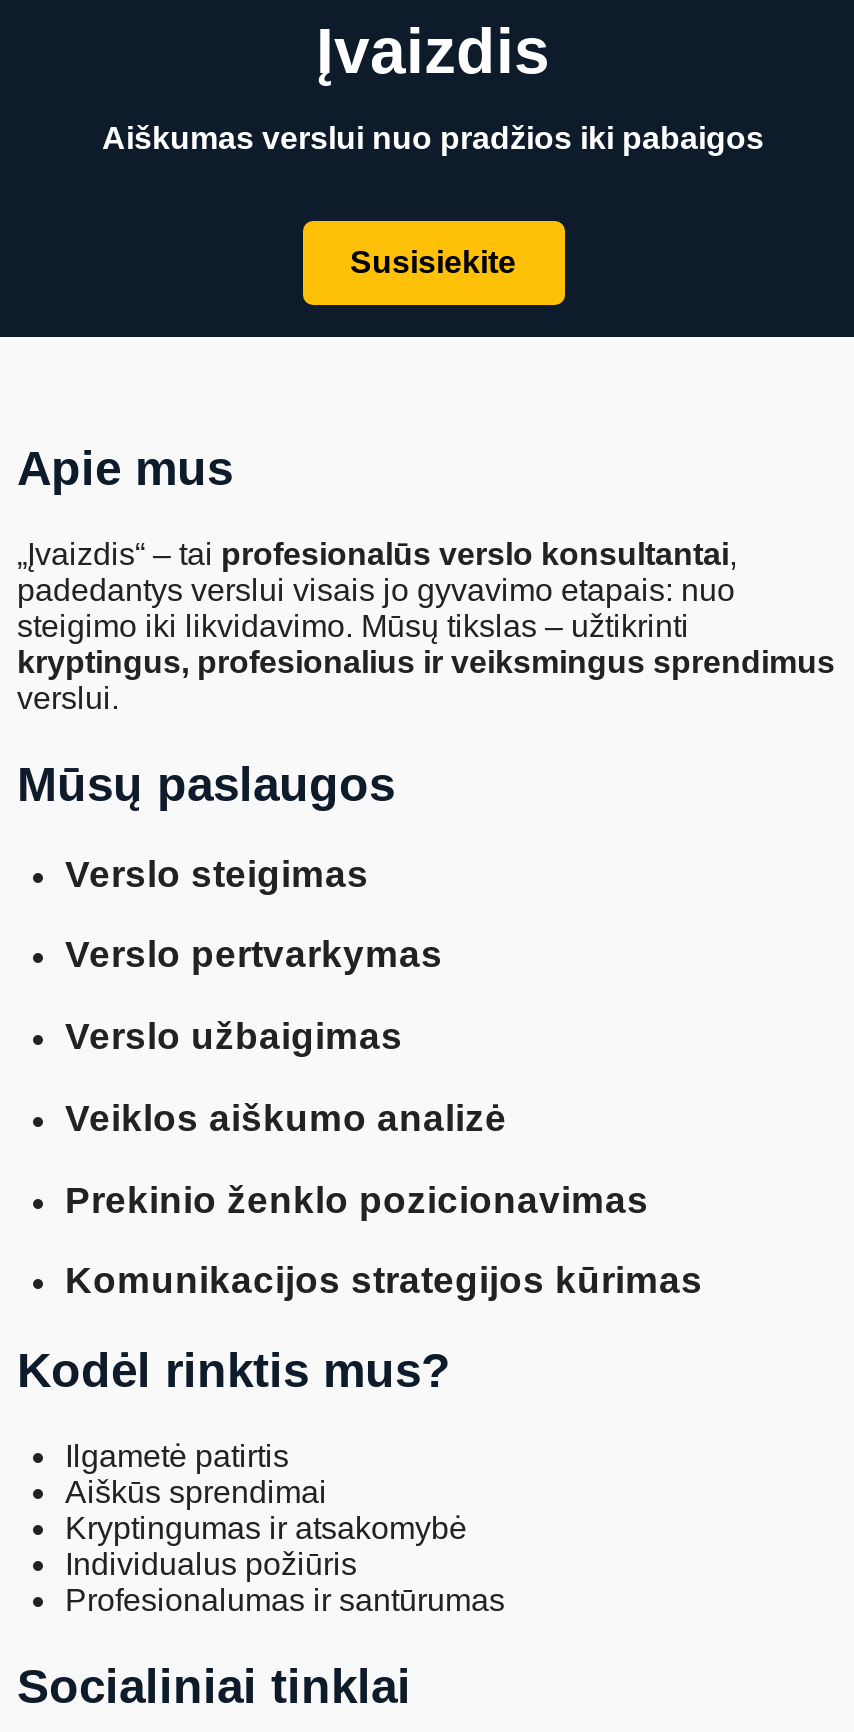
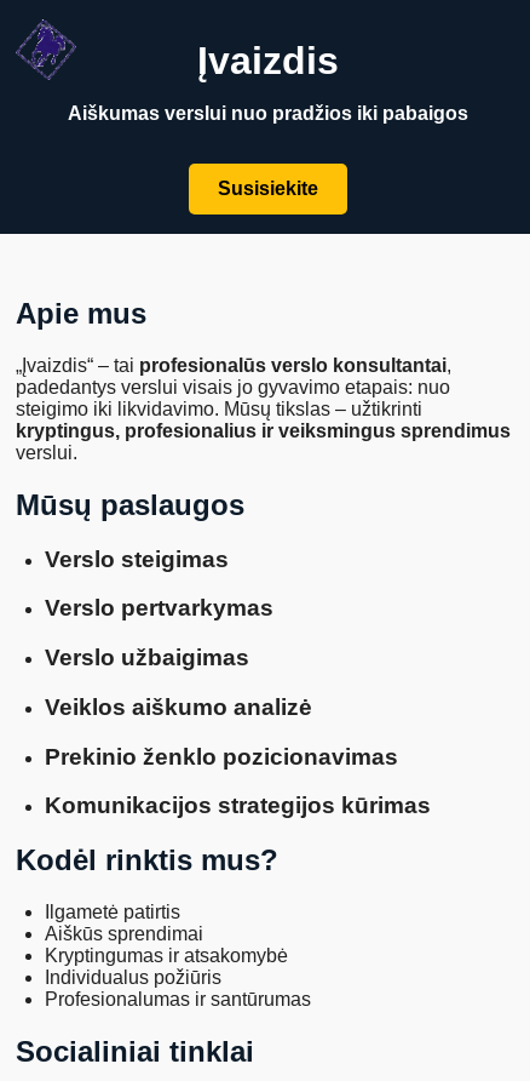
none -> [16,19,76,80] [image]

